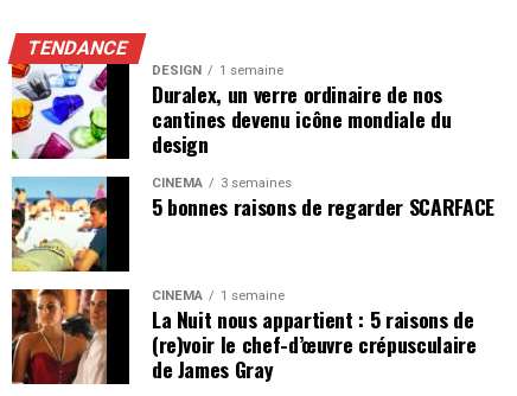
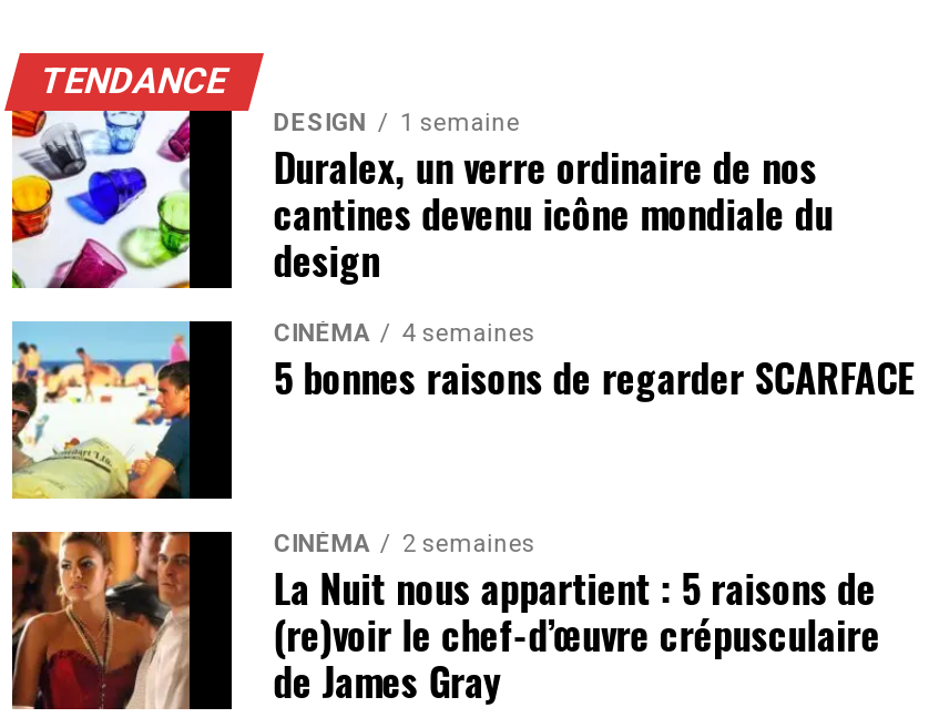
[152,175,292,191] CINÉMA 3 semaines -> [274,319,535,348] CINÉMA 4 semaines
[152,288,284,304] CINÉMA 1 semaine -> [274,530,535,558] CINÉMA 2 semaines

